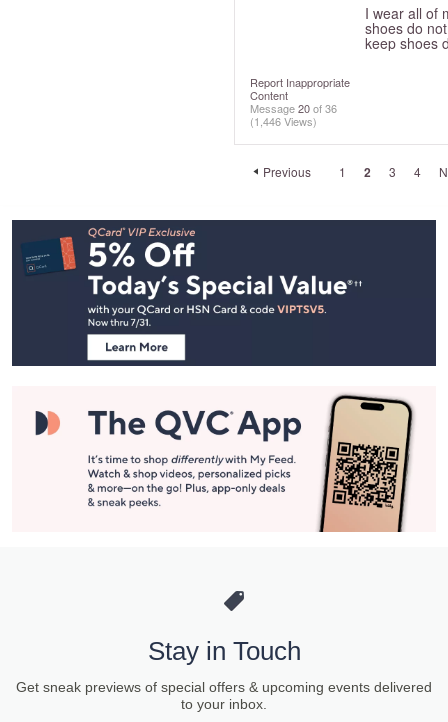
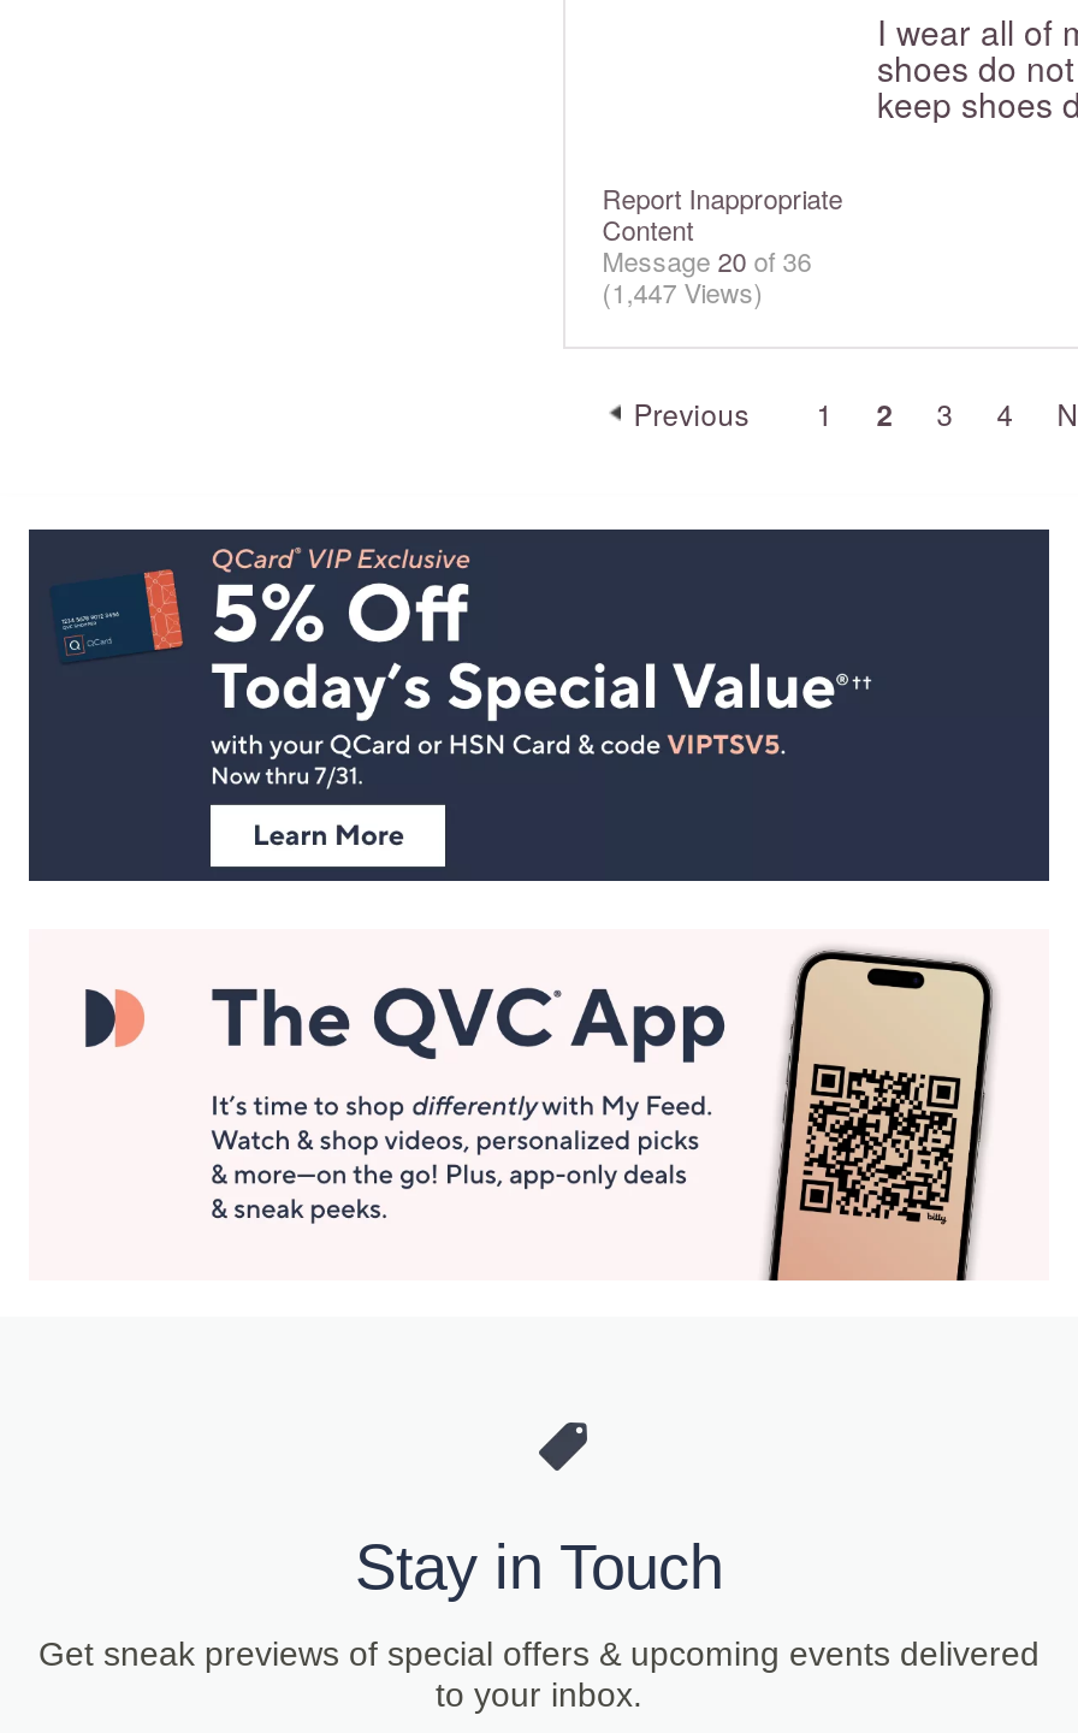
[250,113,317,129] (1,446 Views) -> [602,272,763,310] (1,447 Views)

